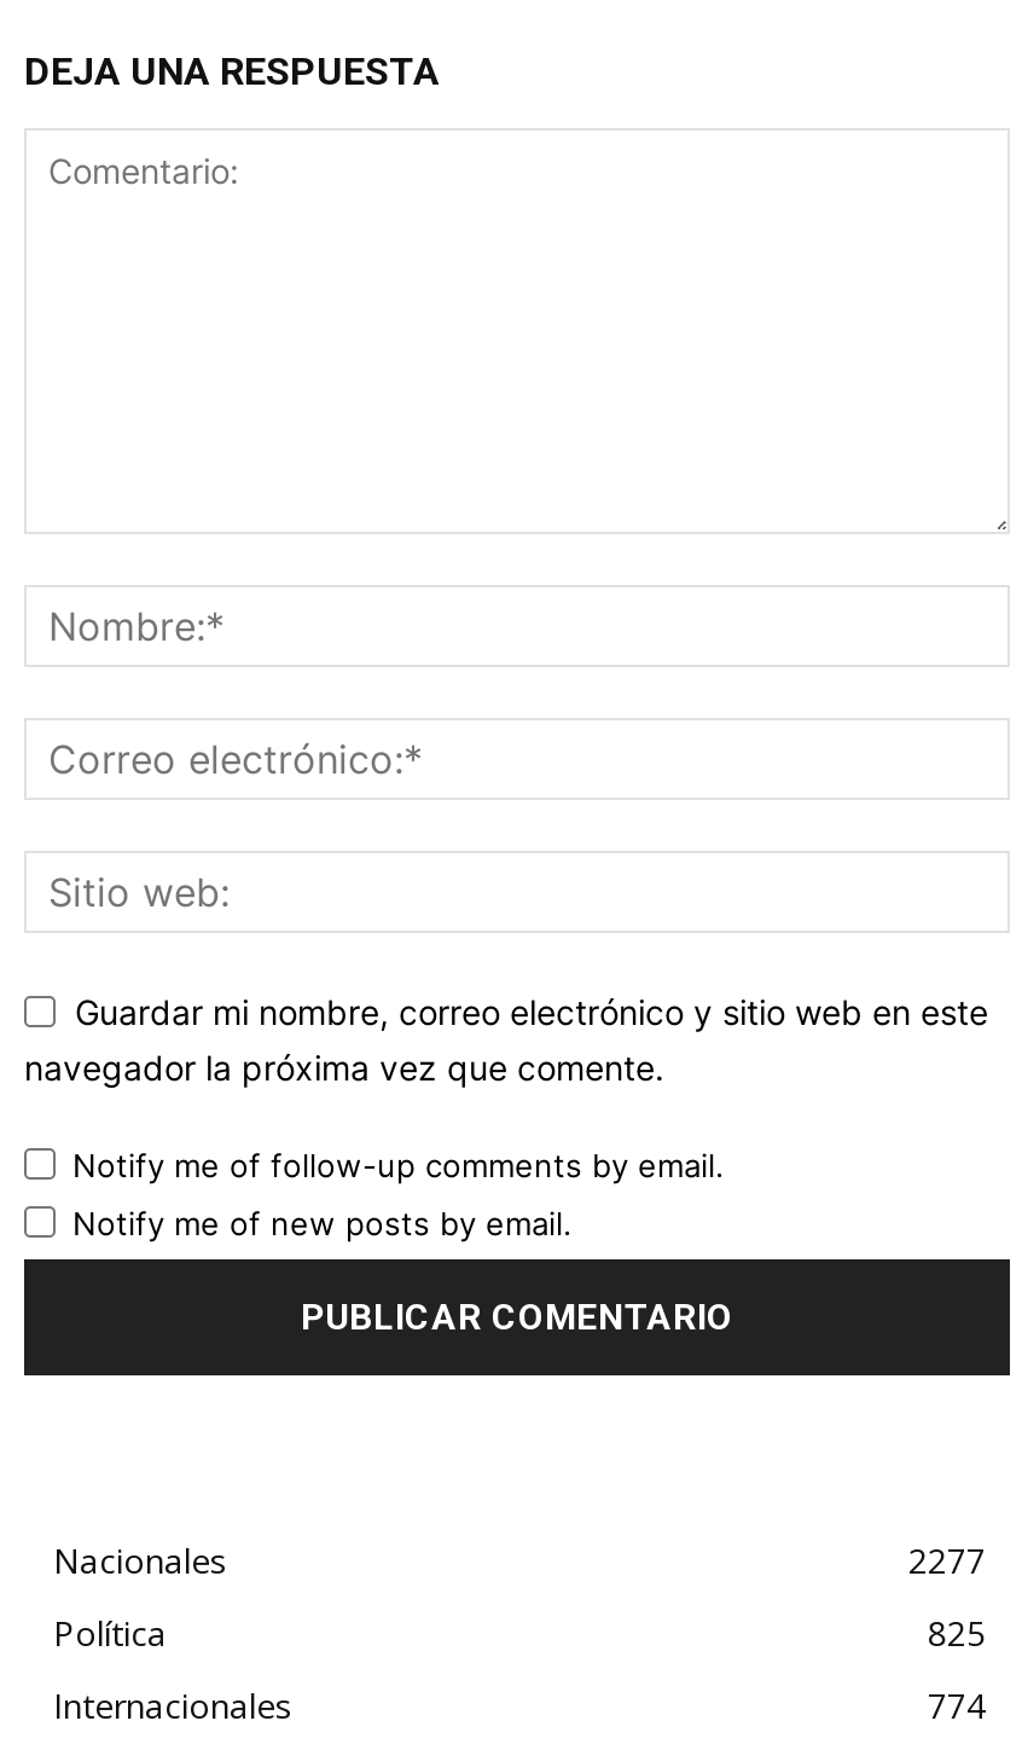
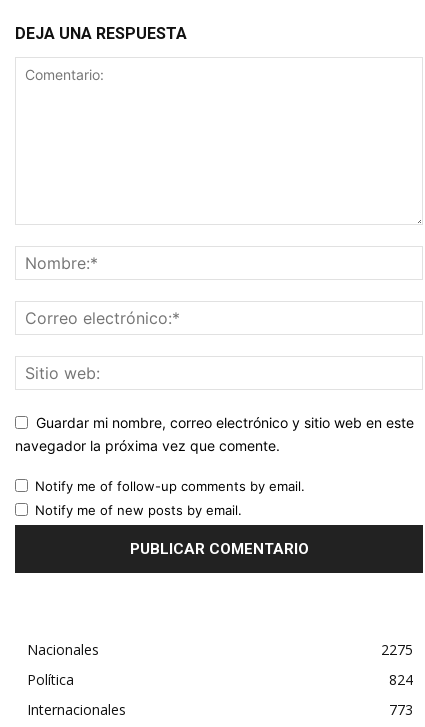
[908,1538,986,1584] 2277 -> [381,640,413,659] 2275
[928,1610,986,1656] 825 -> [389,670,413,689] 824
[928,1683,986,1729] 774 -> [389,700,413,719] 773

